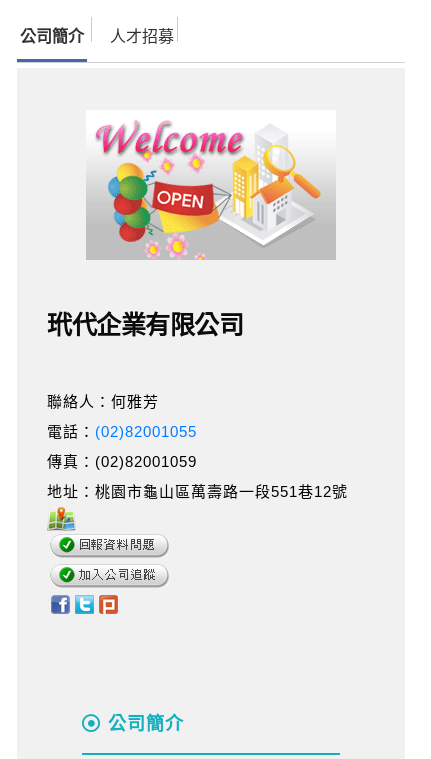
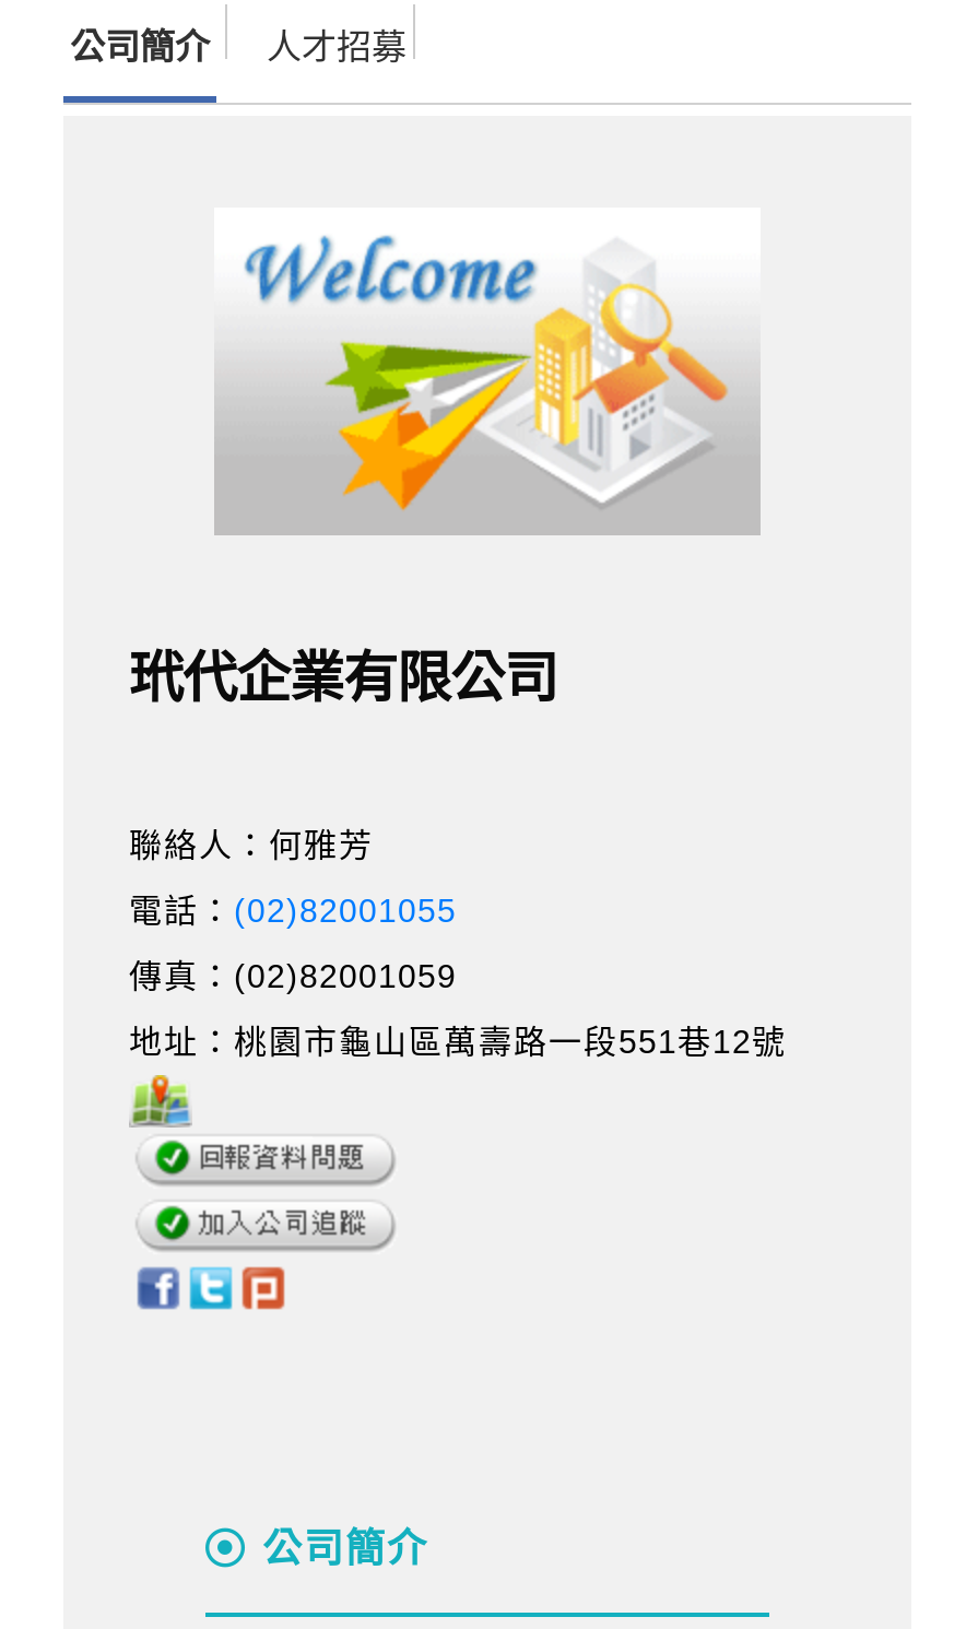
[95,120,245,261] [image] -> [236,232,557,535] [image]

